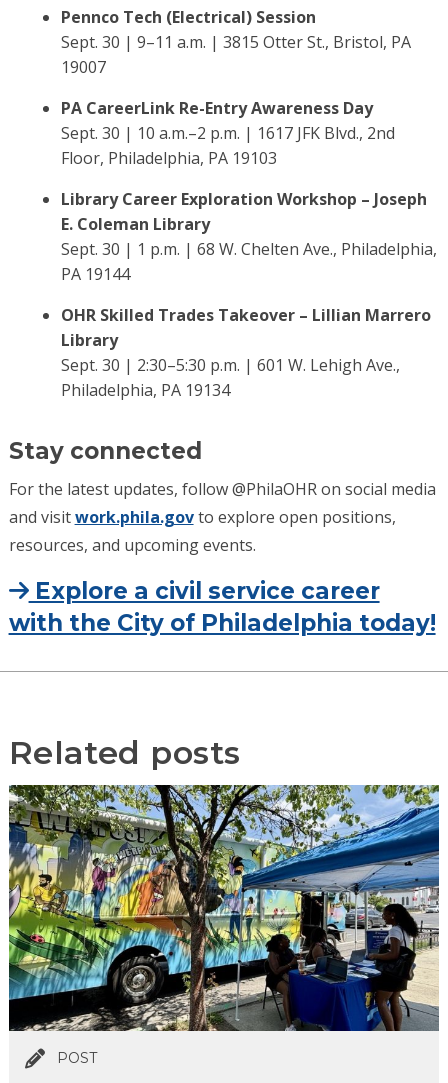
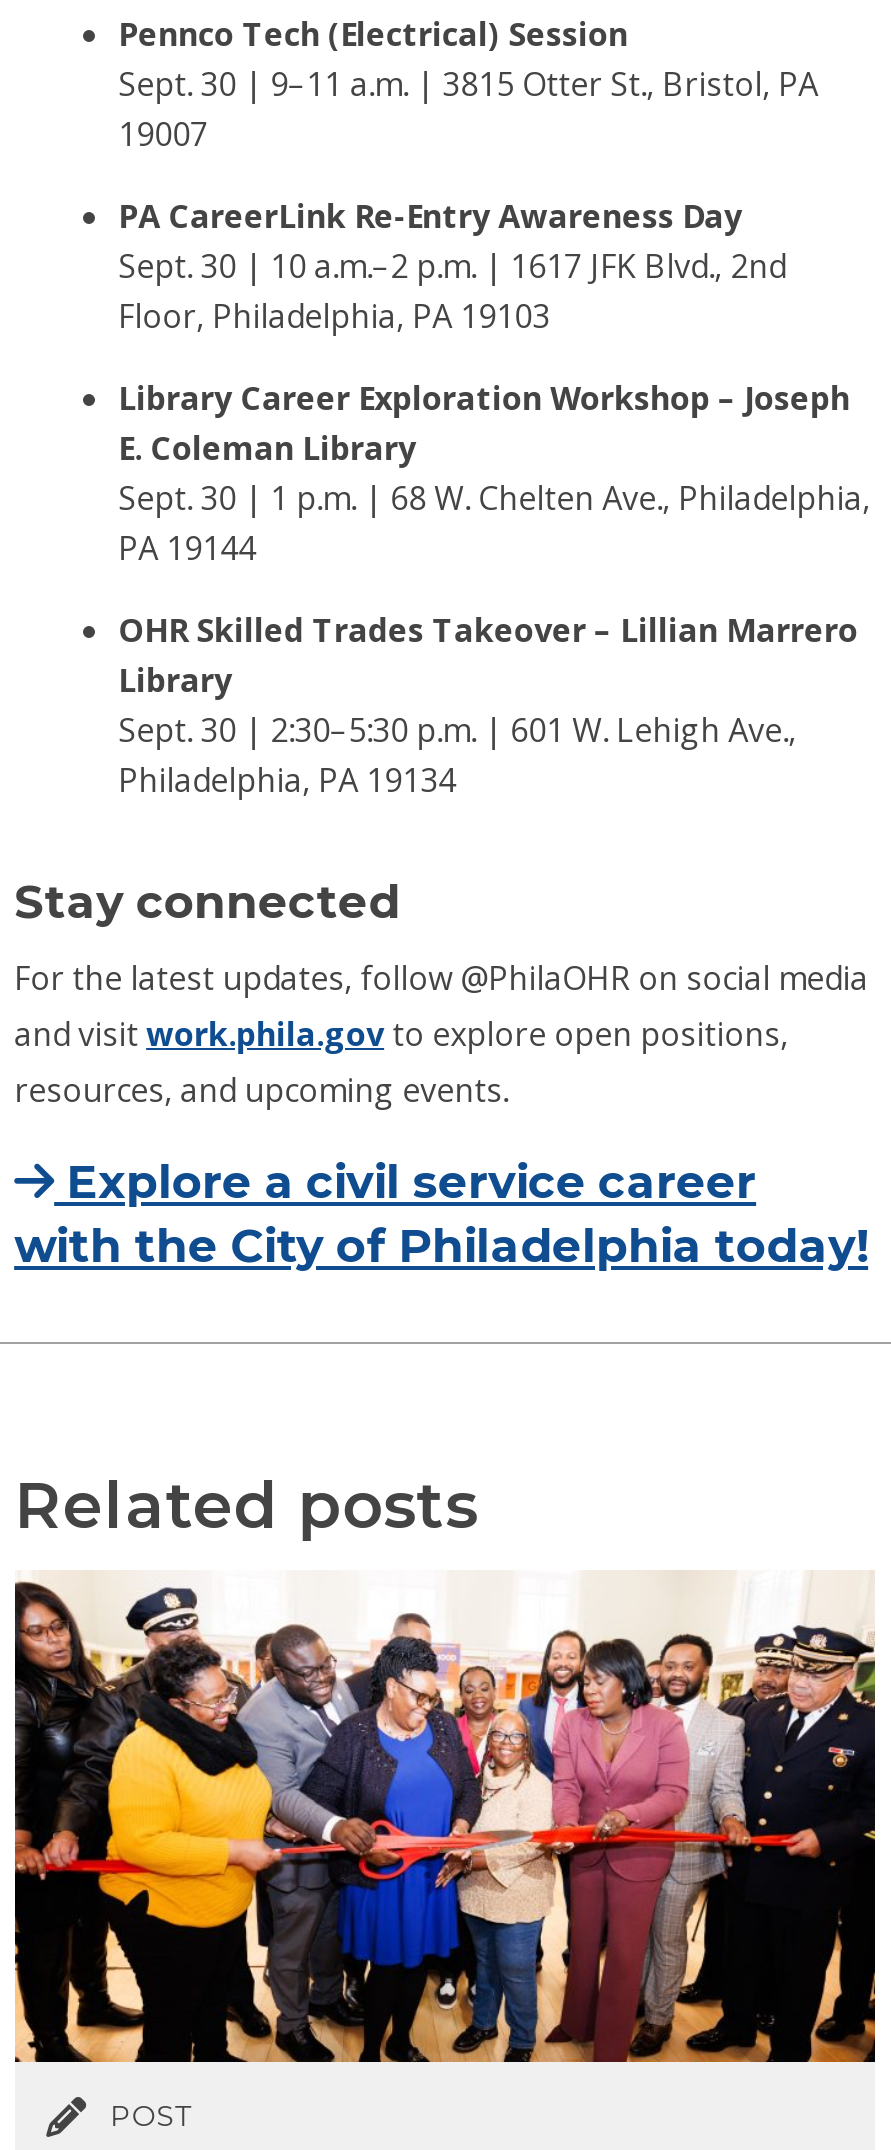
[8,784,440,1032] [image] -> [13,1570,877,2064] [image]

